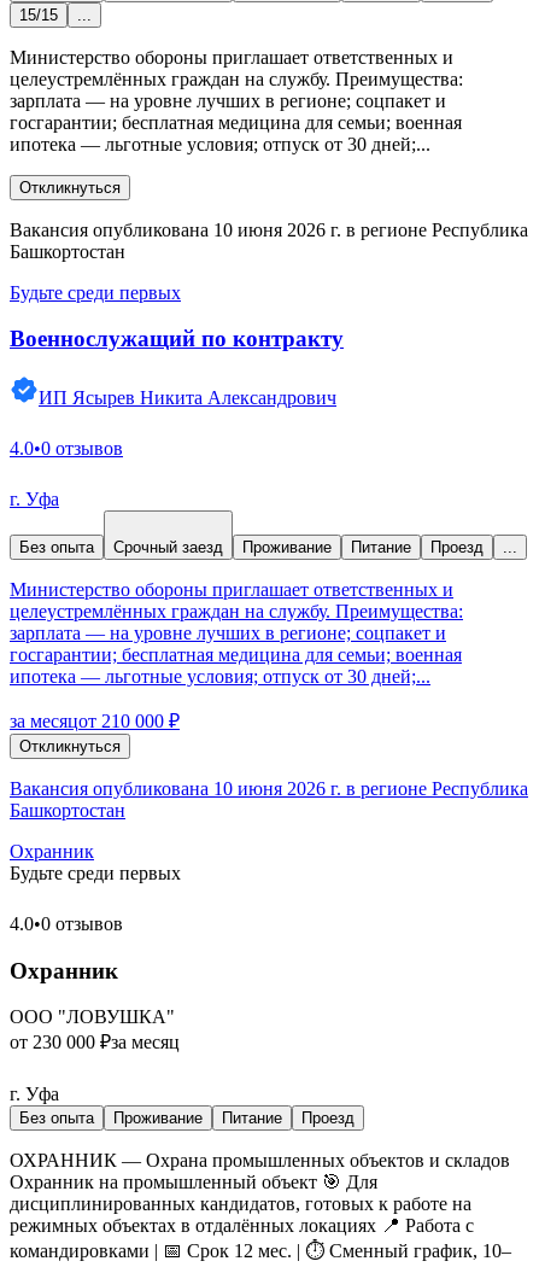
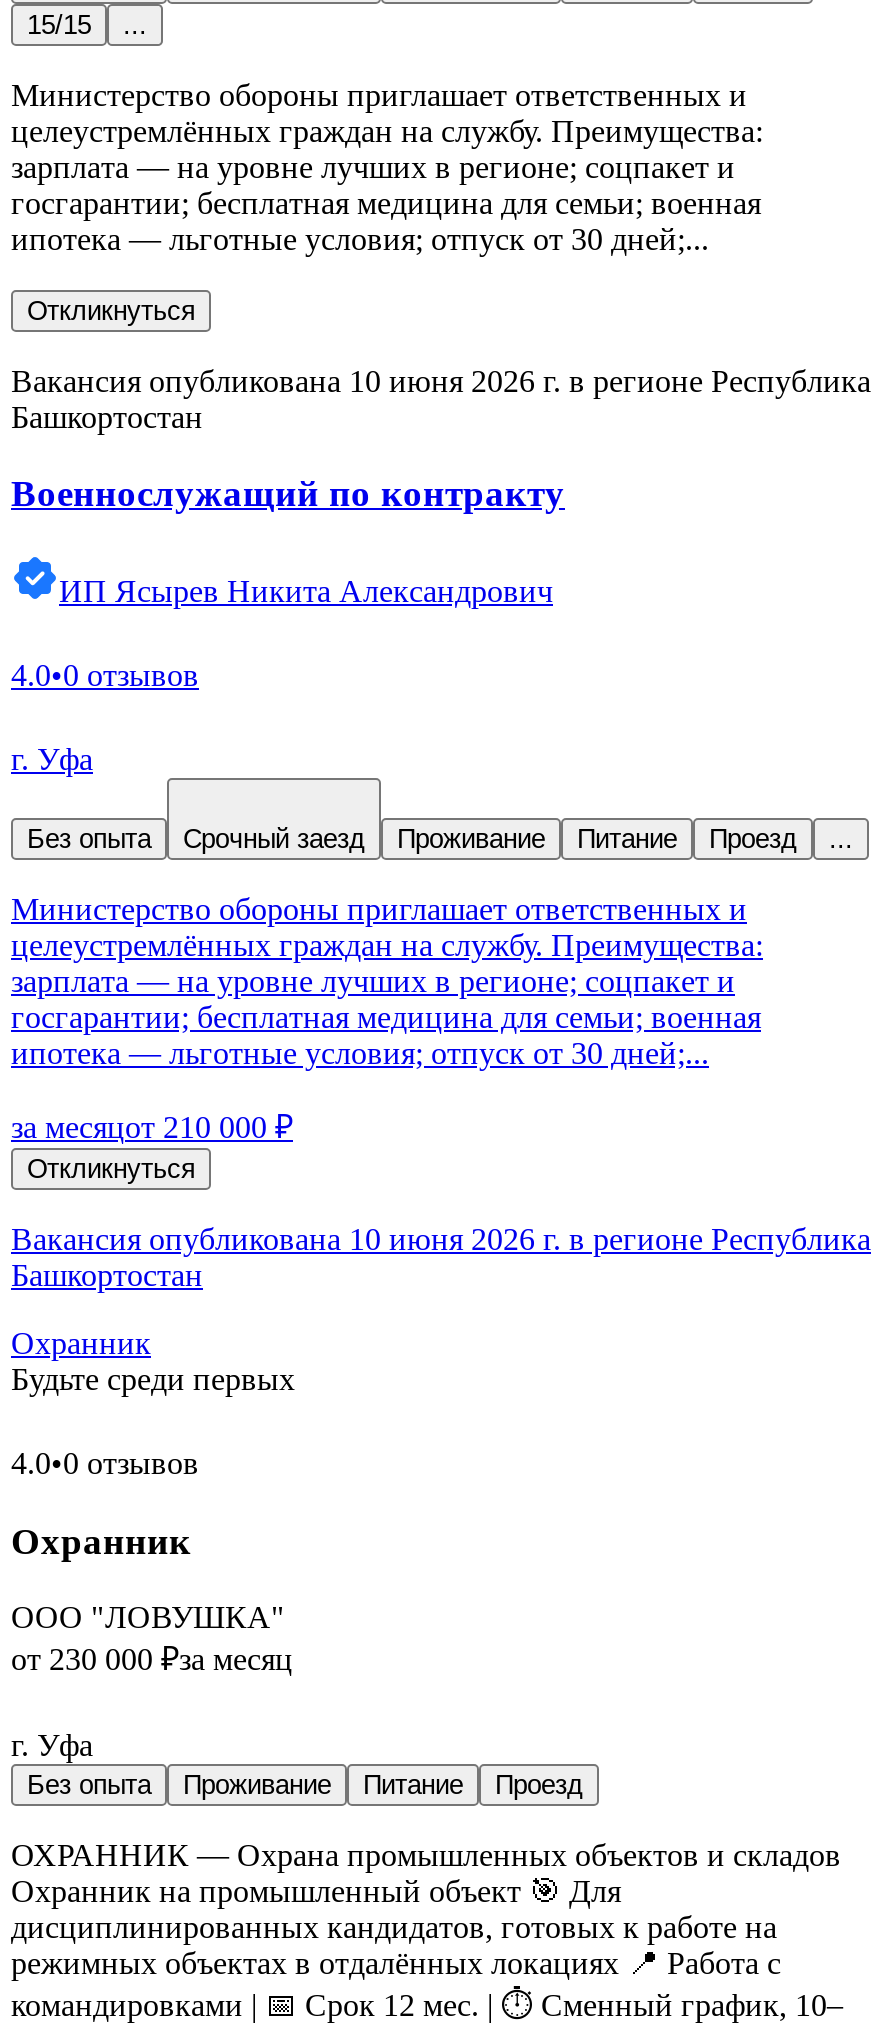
[10,282,181,302] Будьте среди первых -> none

